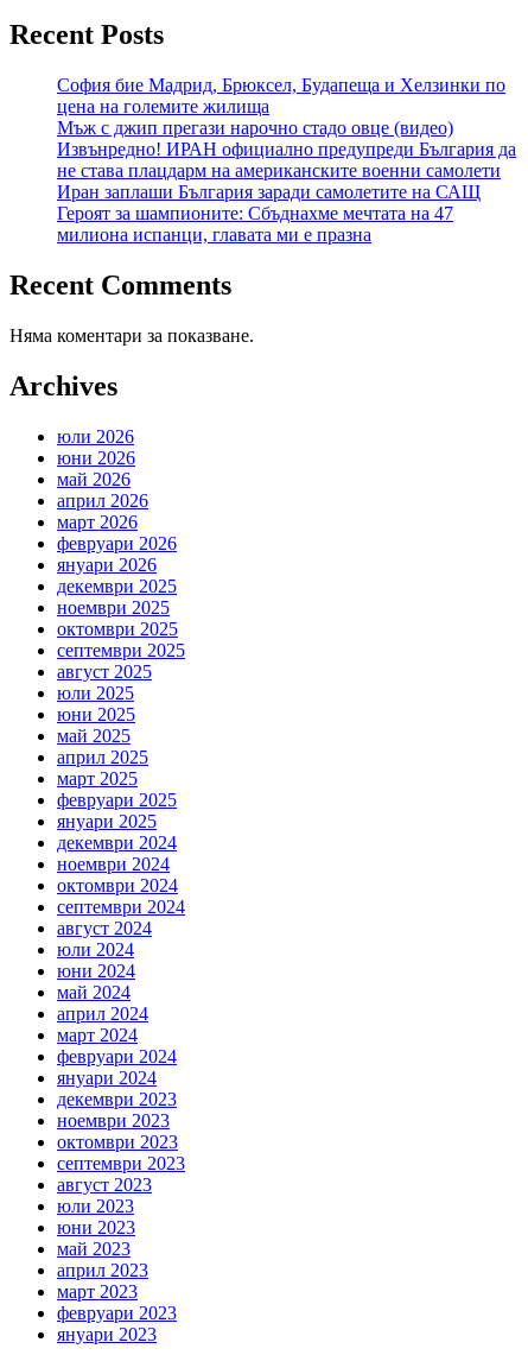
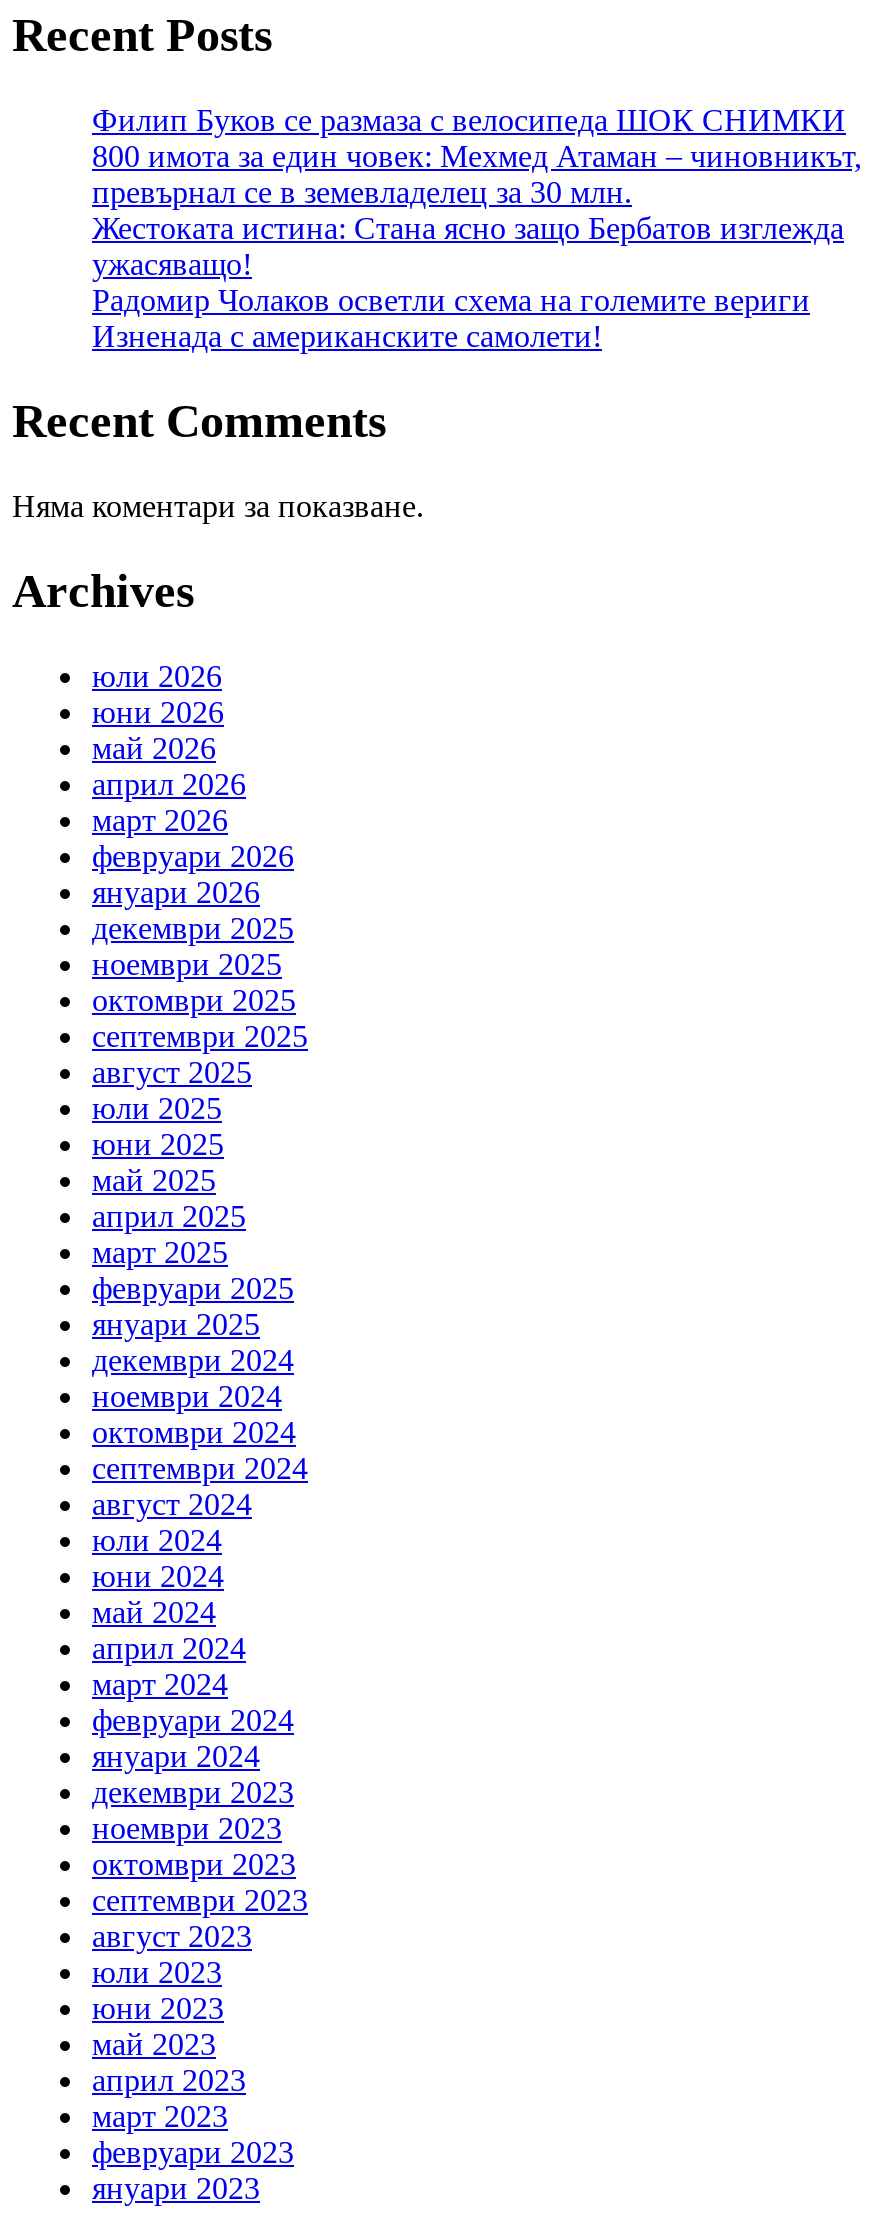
[57,75,516,245] София бие Мадрид, Брюксел, Будапеща и Хелзинки по | цена на големите жилища | Мъж с джип прегази нарочно стадо овце (видео) | Извънредно! ИРАН официално предупреди България да | не става плацдарм на американските военни самолети | Иран заплаши България заради самолетите на САЩ | Героят за шампионите: Сбъднахме мечтата на 47 | милиона испанци, главата ми е празна -> [92,103,862,353] Филип Буков се размаза с велосипеда ШОК СНИМКИ | 800 имота за един човек: Мехмед Атаман – чиновникът, | превърнал се в земевладелец за 30 млн. | Жестоката истина: Стана ясно защо Бербатов изглежда | ужасяващо! | Радомир Чолаков осветли схема на големите вериги | Изненада с американските самолети!

